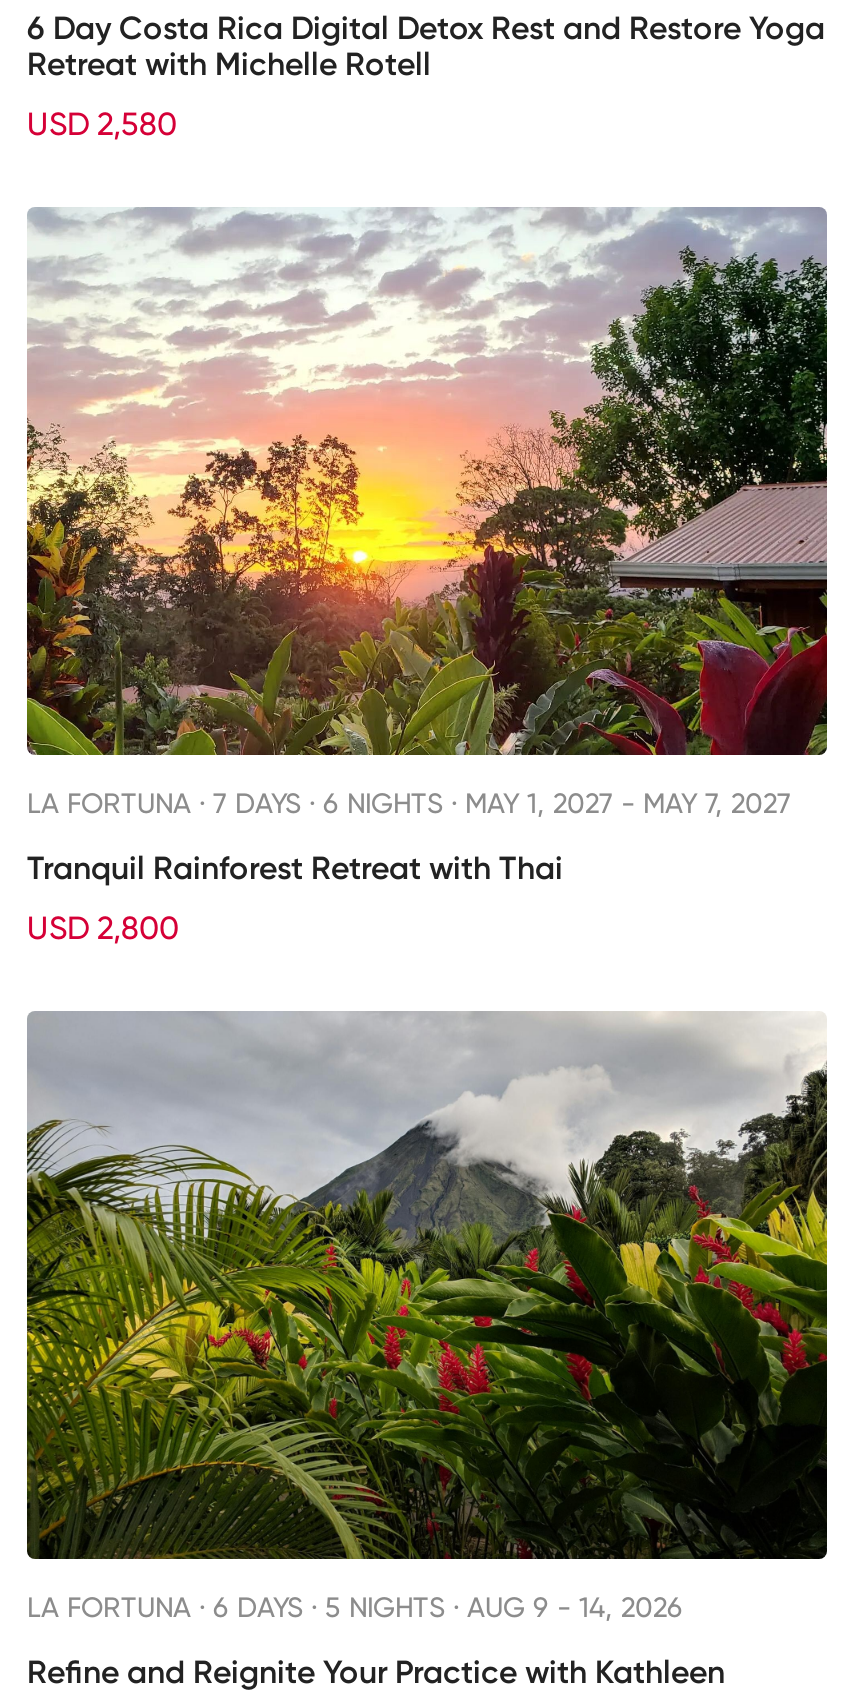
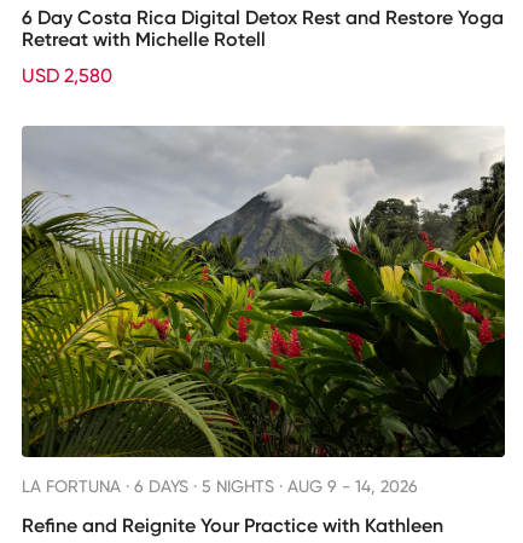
[25,207,829,946] [image] | LA FORTUNA · 7 DAYS · 6 NIGHTS · MAY 1, 2027 - MAY 7, 2027 | Tranquil Rainforest Retreat with Thai | USD 2,800 -> none

